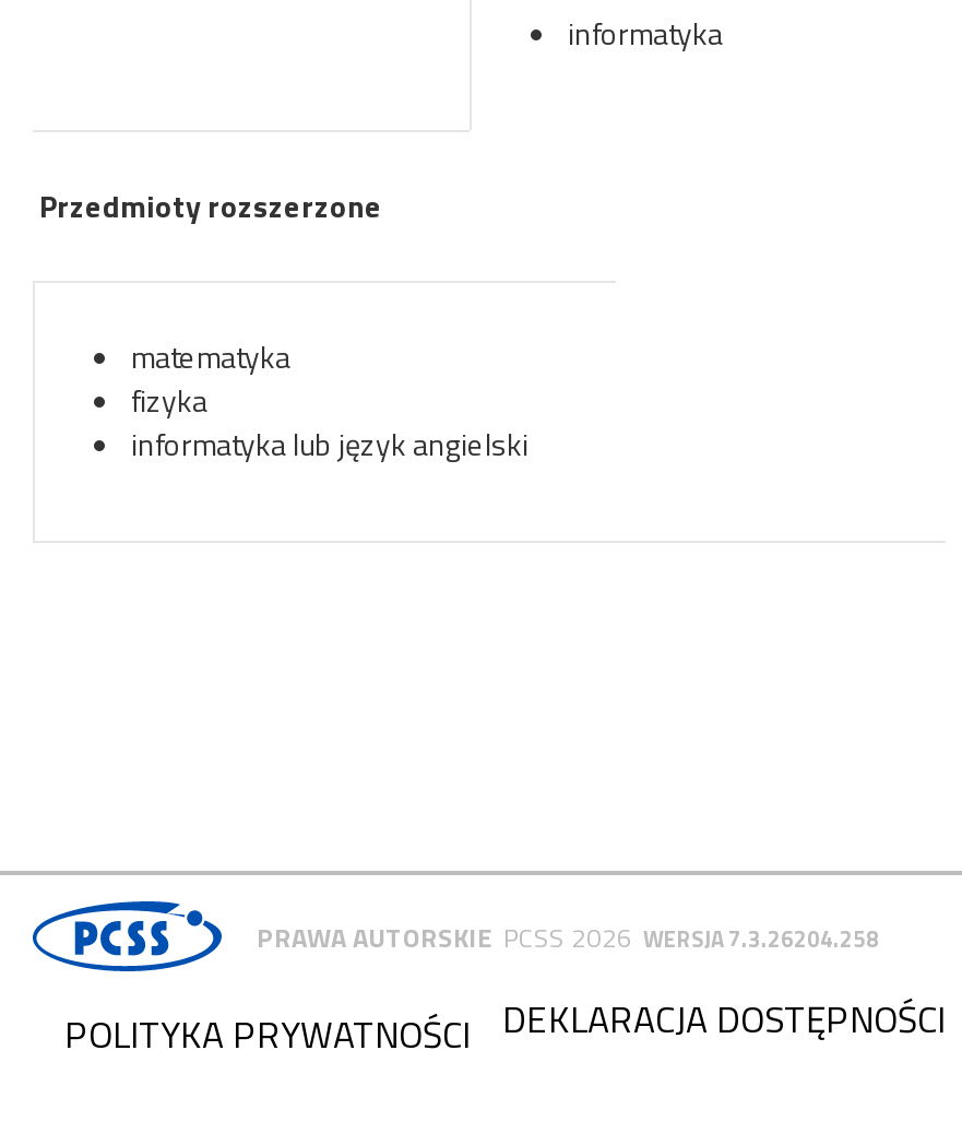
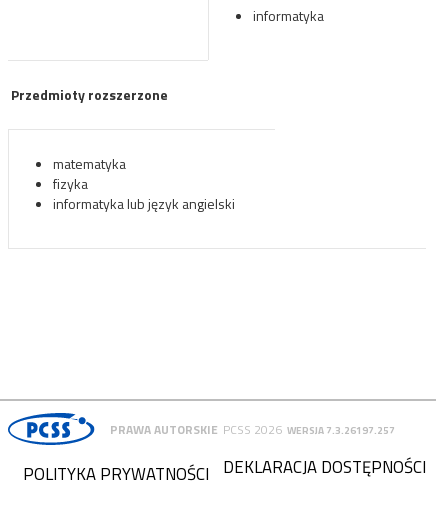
[257,917,879,958] PRAWA AUTORSKIE PCSS 2026 WERSJA 7.3.26204.258 -> [110,420,395,439] PRAWA AUTORSKIE PCSS 2026 WERSJA 7.3.26197.257

